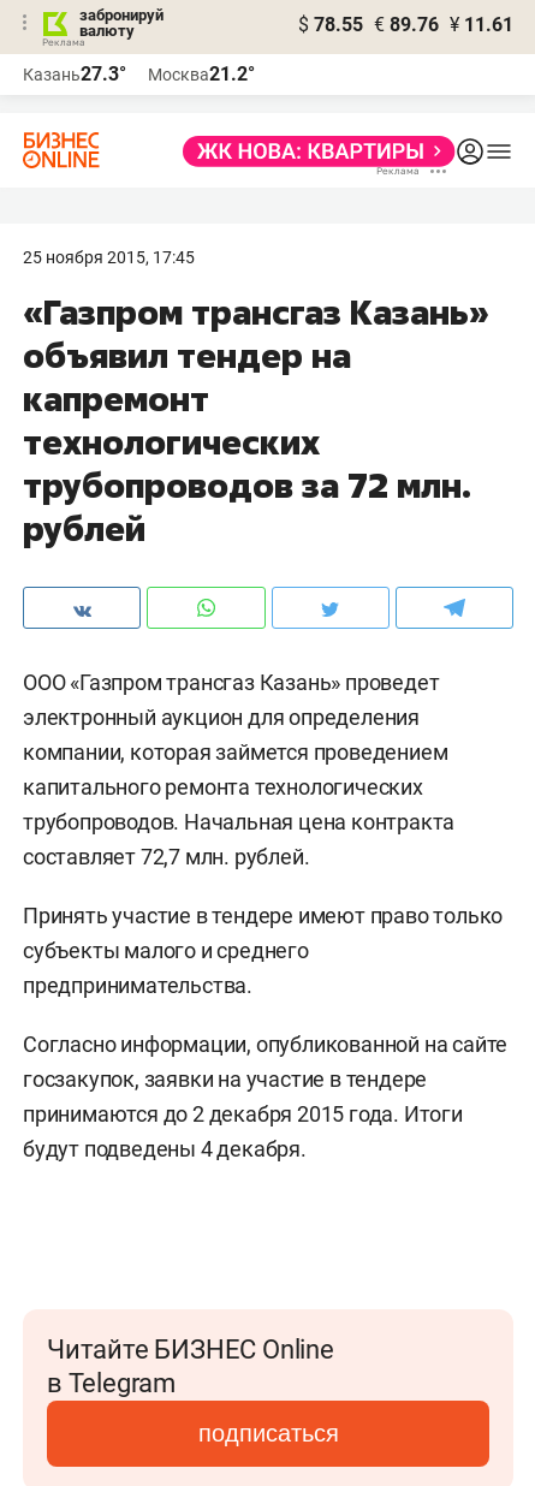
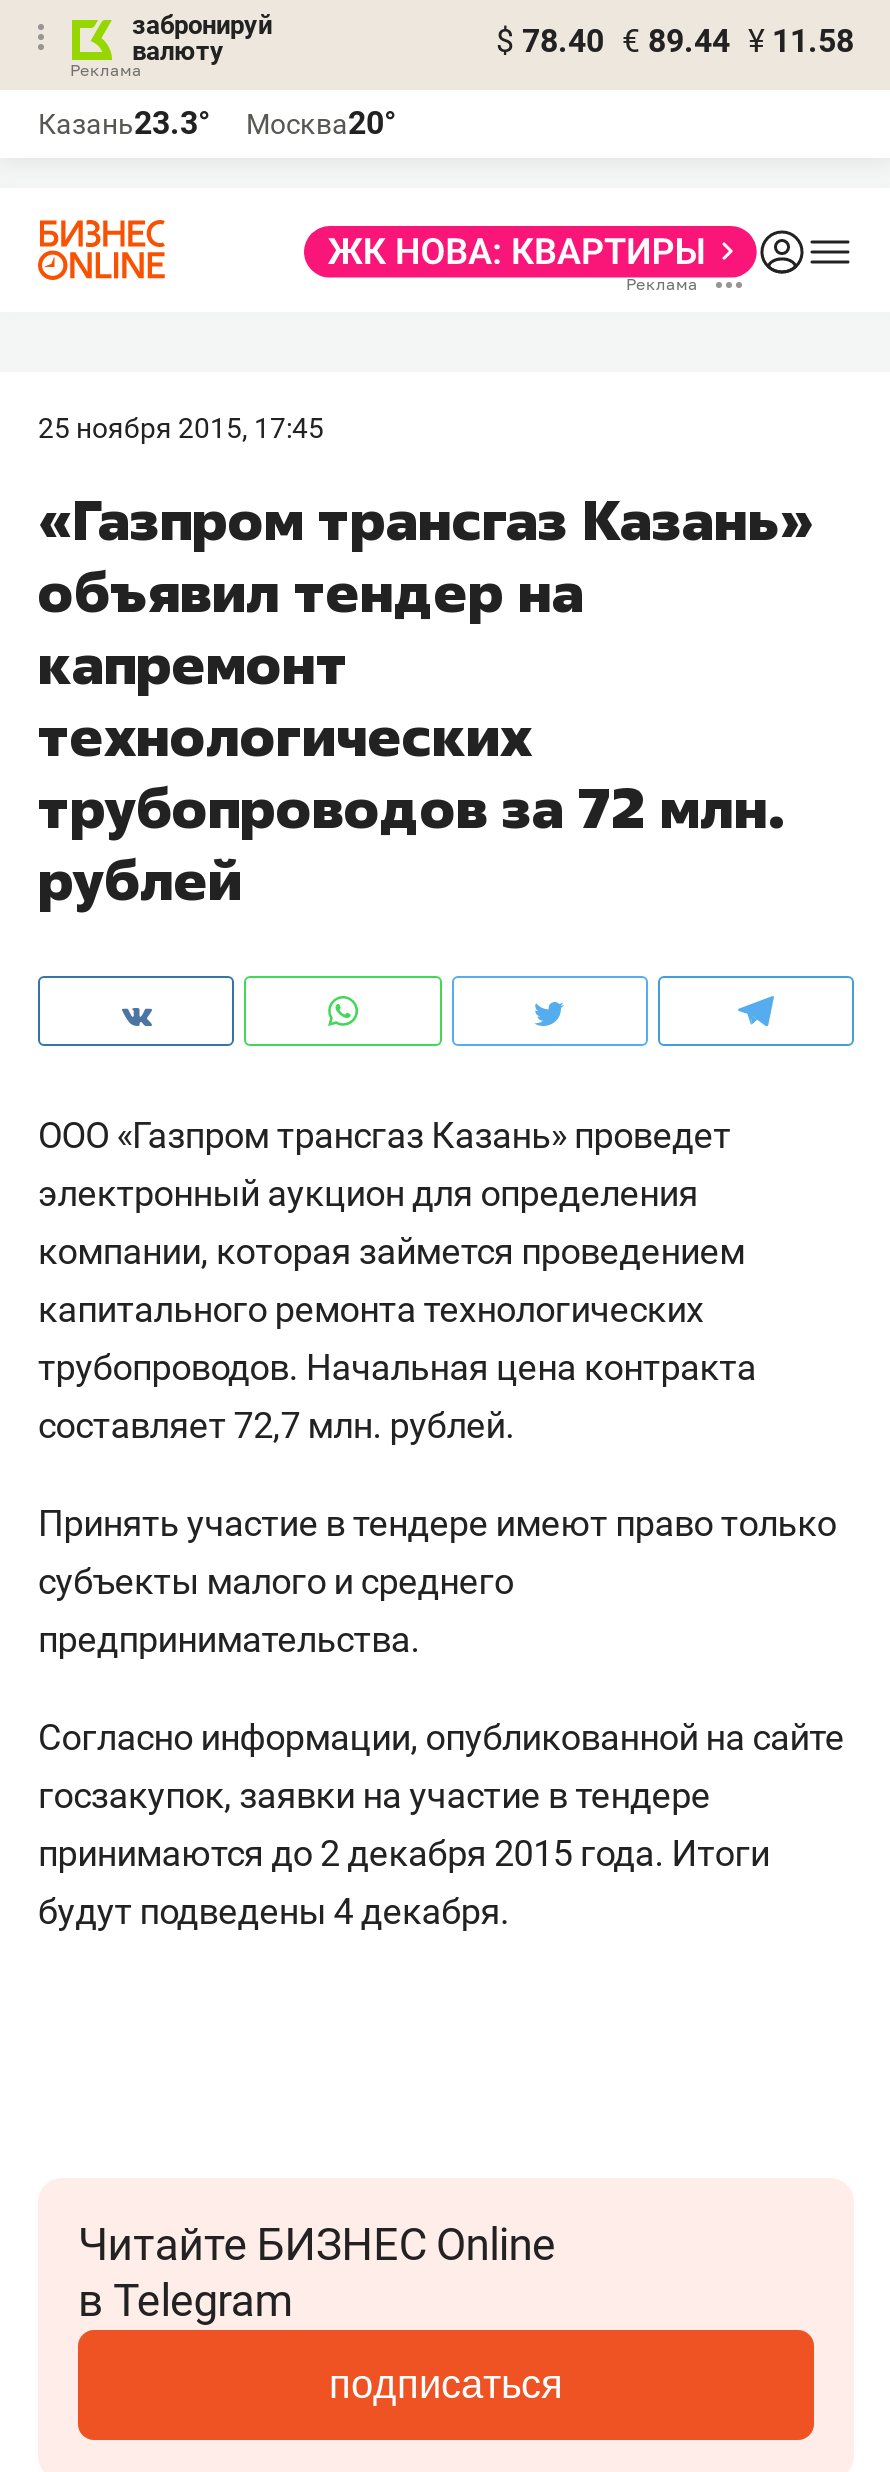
[298,13,513,36] $ 78.55 € 89.76 ¥ 11.61 -> [496,22,854,60] $ 78.40 € 89.44 ¥ 11.58
[23,63,126,85] Казань27.3° -> [38,104,210,142] Казань23.3°
[148,63,255,85] Москва21.2° -> [246,104,396,142] Москва20°

